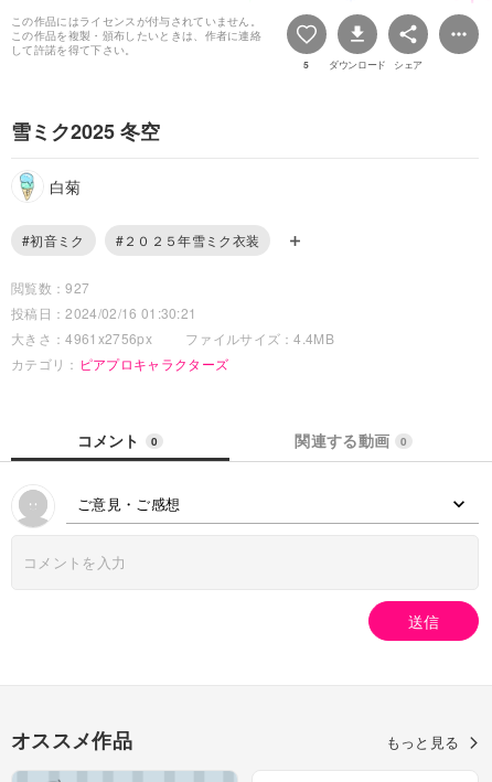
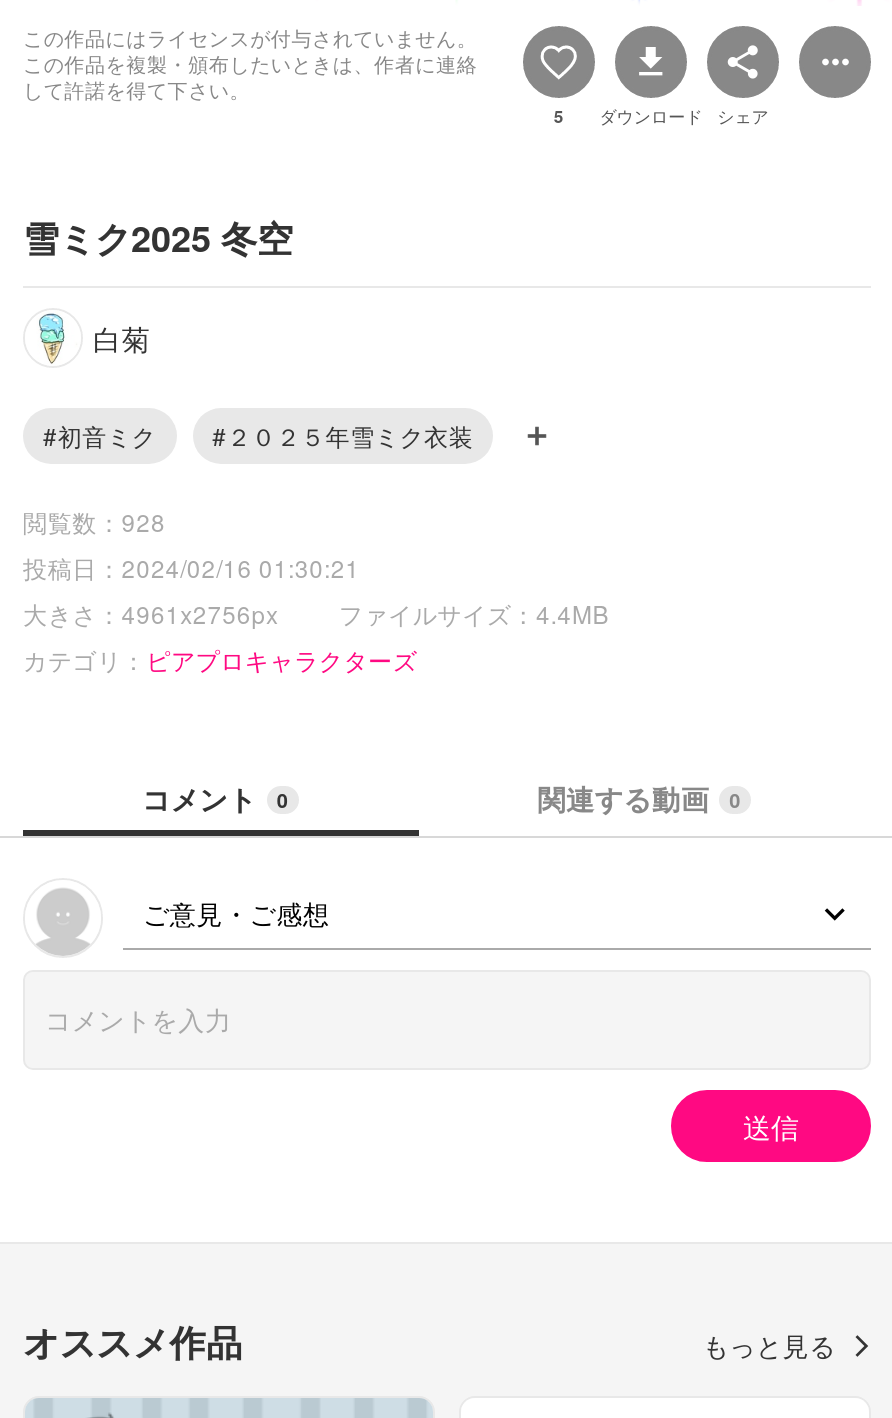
[11,278,90,297] 閲覧数：927 -> [23,504,166,538] 閲覧数：928

